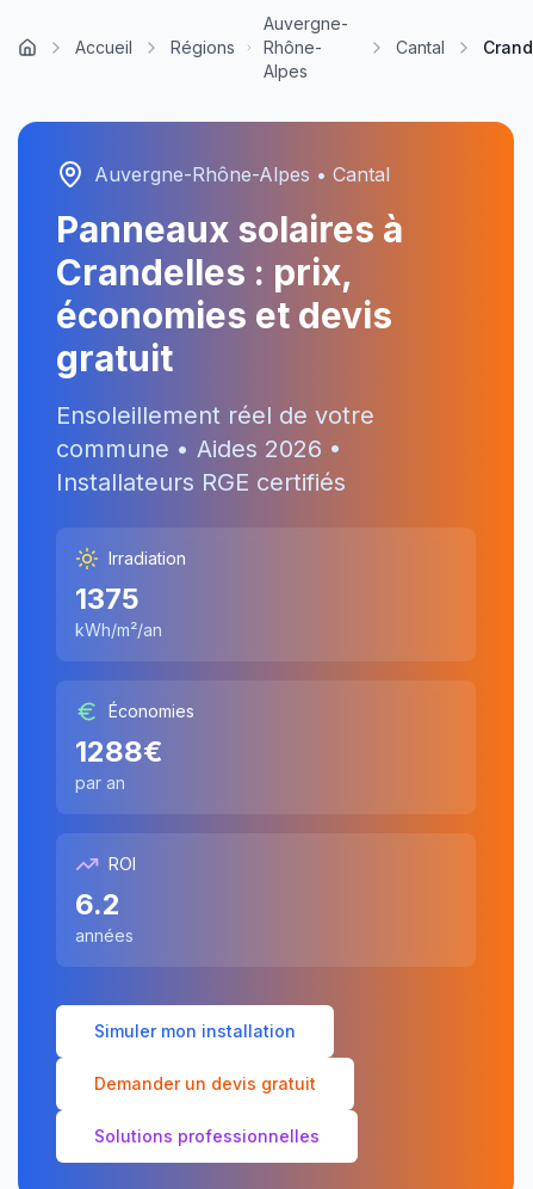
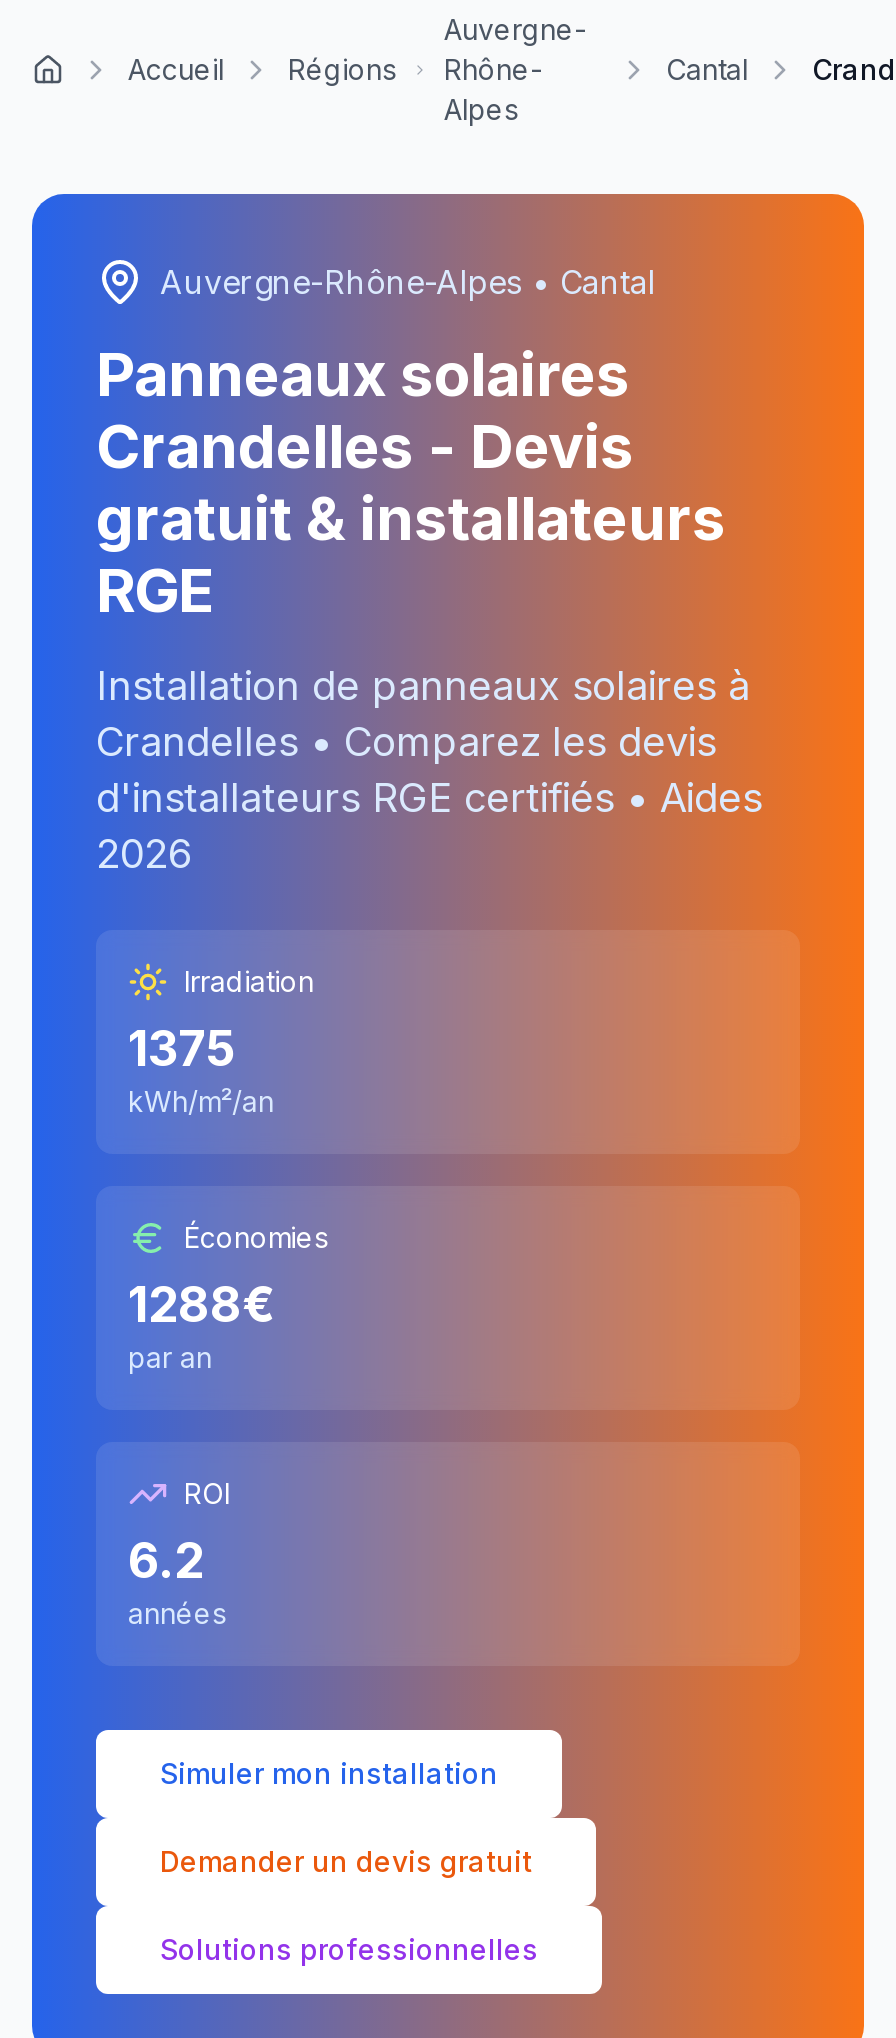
[56,208,403,380] Panneaux solaires à | Crandelles: prix, | économies et devis | gratuit -> [96,338,726,626] Panneaux solaires | Crandelles - Devis | gratuit & installateurs | RGE
[56,401,374,497] Ensoleillement réel de votre | commune • Aides 2026 • | Installateurs RGE certifiés -> [96,662,762,878] Installation de panneaux solaires à | Crandelles • Comparez les devis | d'installateurs RGE certifiés • Aides | 2026

